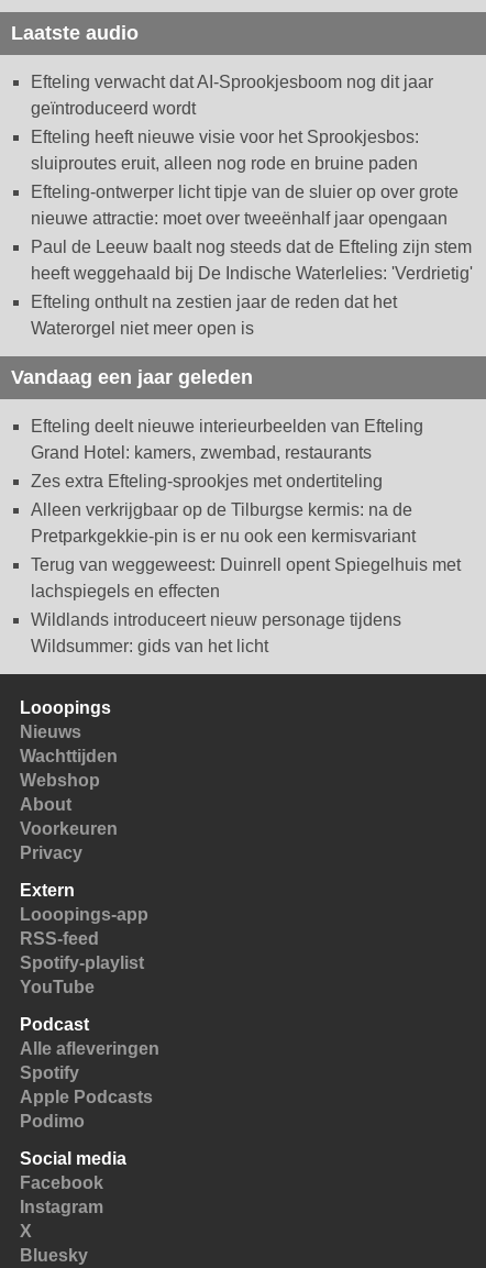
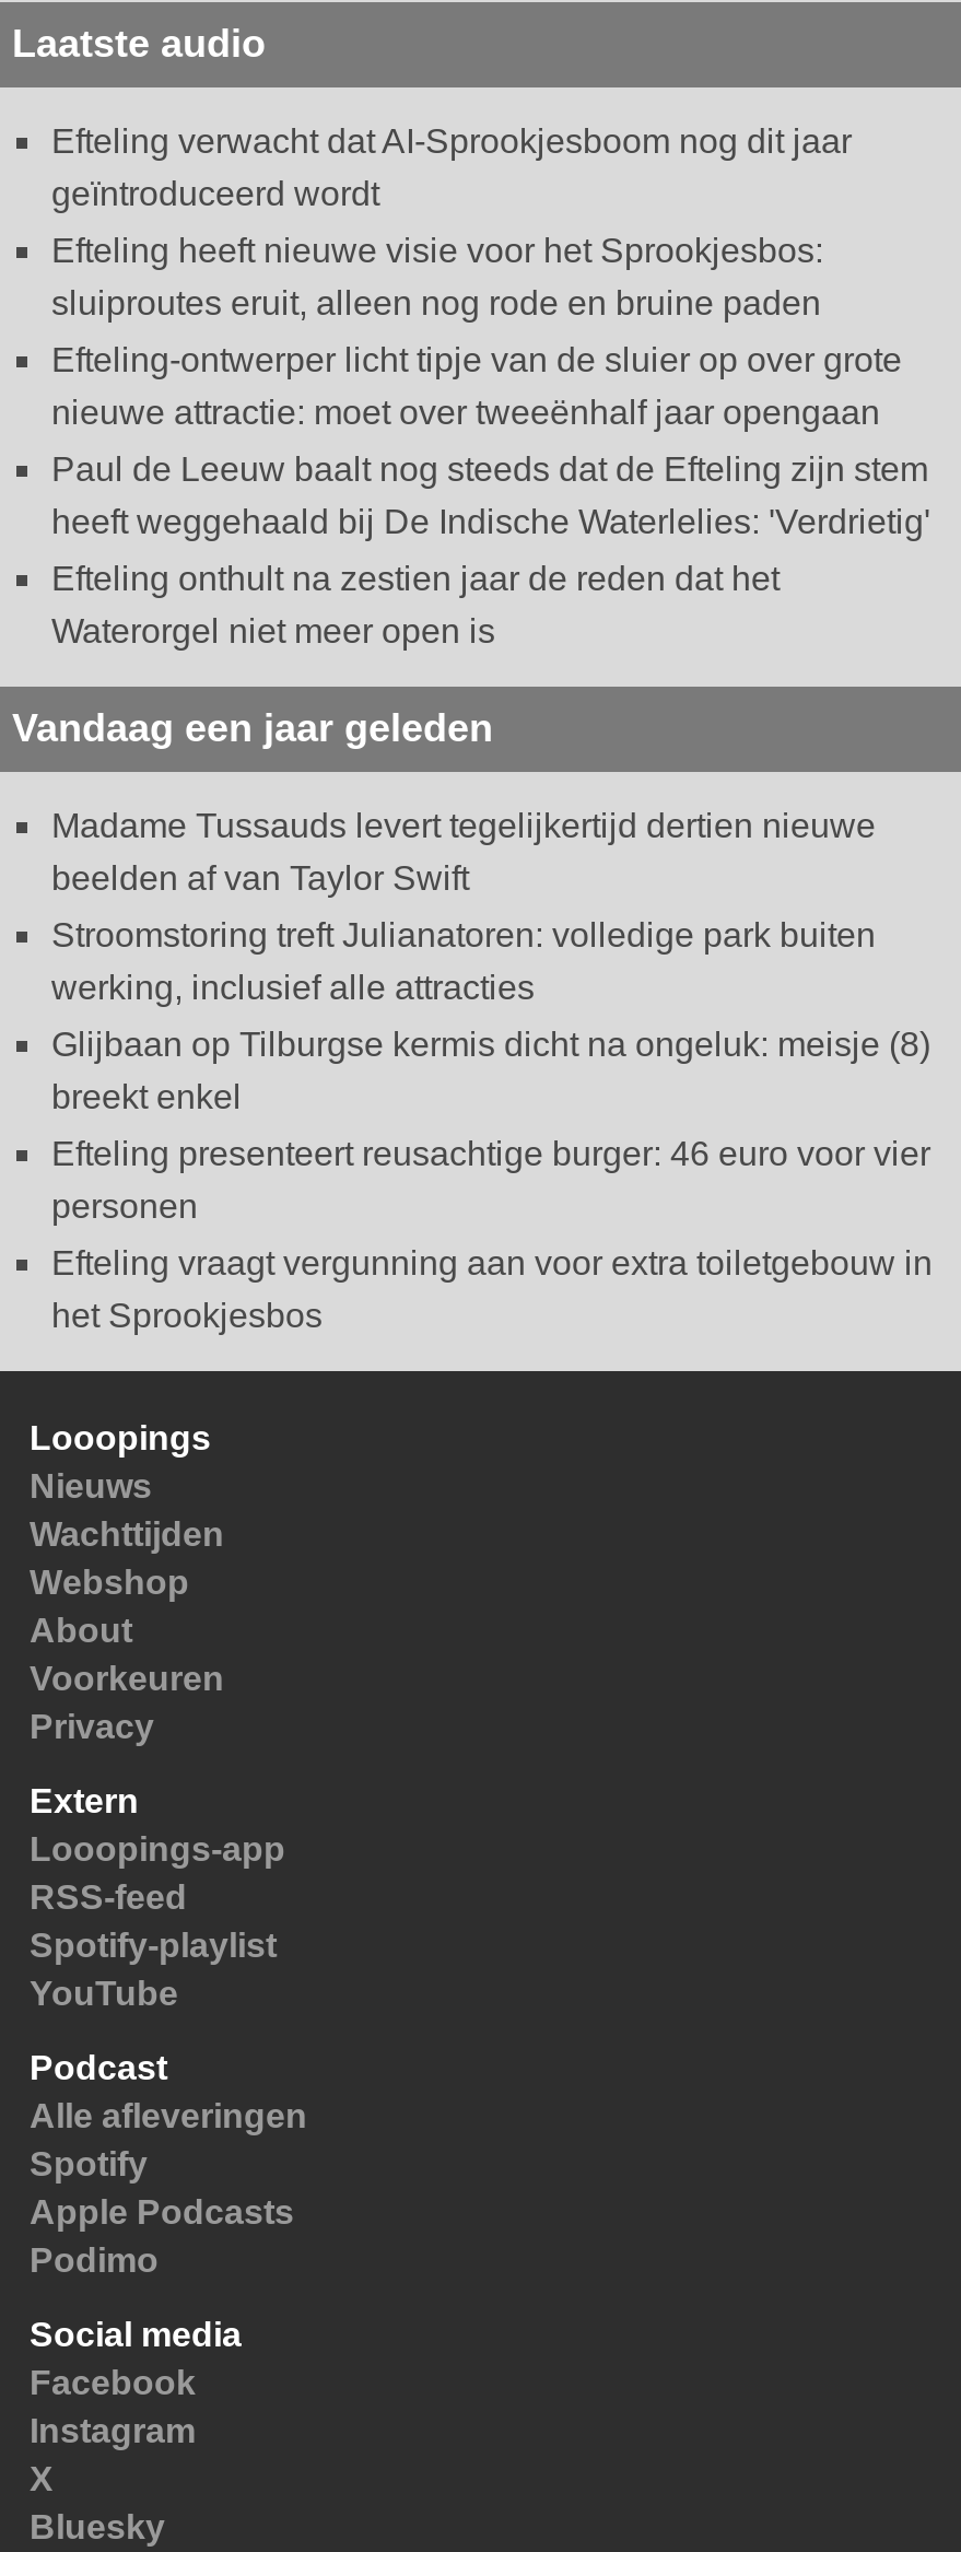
[31,417,423,462] Efteling deelt nieuwe interieurbeelden van Efteling | Grand Hotel: kamers, zwembad, restaurants -> [51,807,876,897] Madame Tussauds levert tegelijkertijd dertien nieuwe | beelden af van Taylor Swift
[31,472,383,491] Zes extra Efteling-sprookjes met ondertiteling -> [51,916,876,1006] Stroomstoring treft Julianatoren: volledige park buiten | werking, inclusief alle attracties
[31,500,416,546] Alleen verkrijgbaar op de Tilburgse kermis: na de | Pretparkgekkie-pin is er nu ook een kermisvariant -> [51,1026,930,1115] Glijbaan op Tilburgse kermis dicht na ongeluk: meisje (8) | breekt enkel
[31,555,461,601] Terug van weggeweest: Duinrell opent Spiegelhuis met | lachspiegels en effecten -> [51,1135,930,1225] Efteling presenteert reusachtige burger: 46 euro voor vier | personen
[31,610,401,656] Wildlands introduceert nieuw personage tijdens | Wildsummer: gids van het licht -> [51,1245,933,1334] Efteling vraagt vergunning aan voor extra toiletgebouw in | het Sprookjesbos

